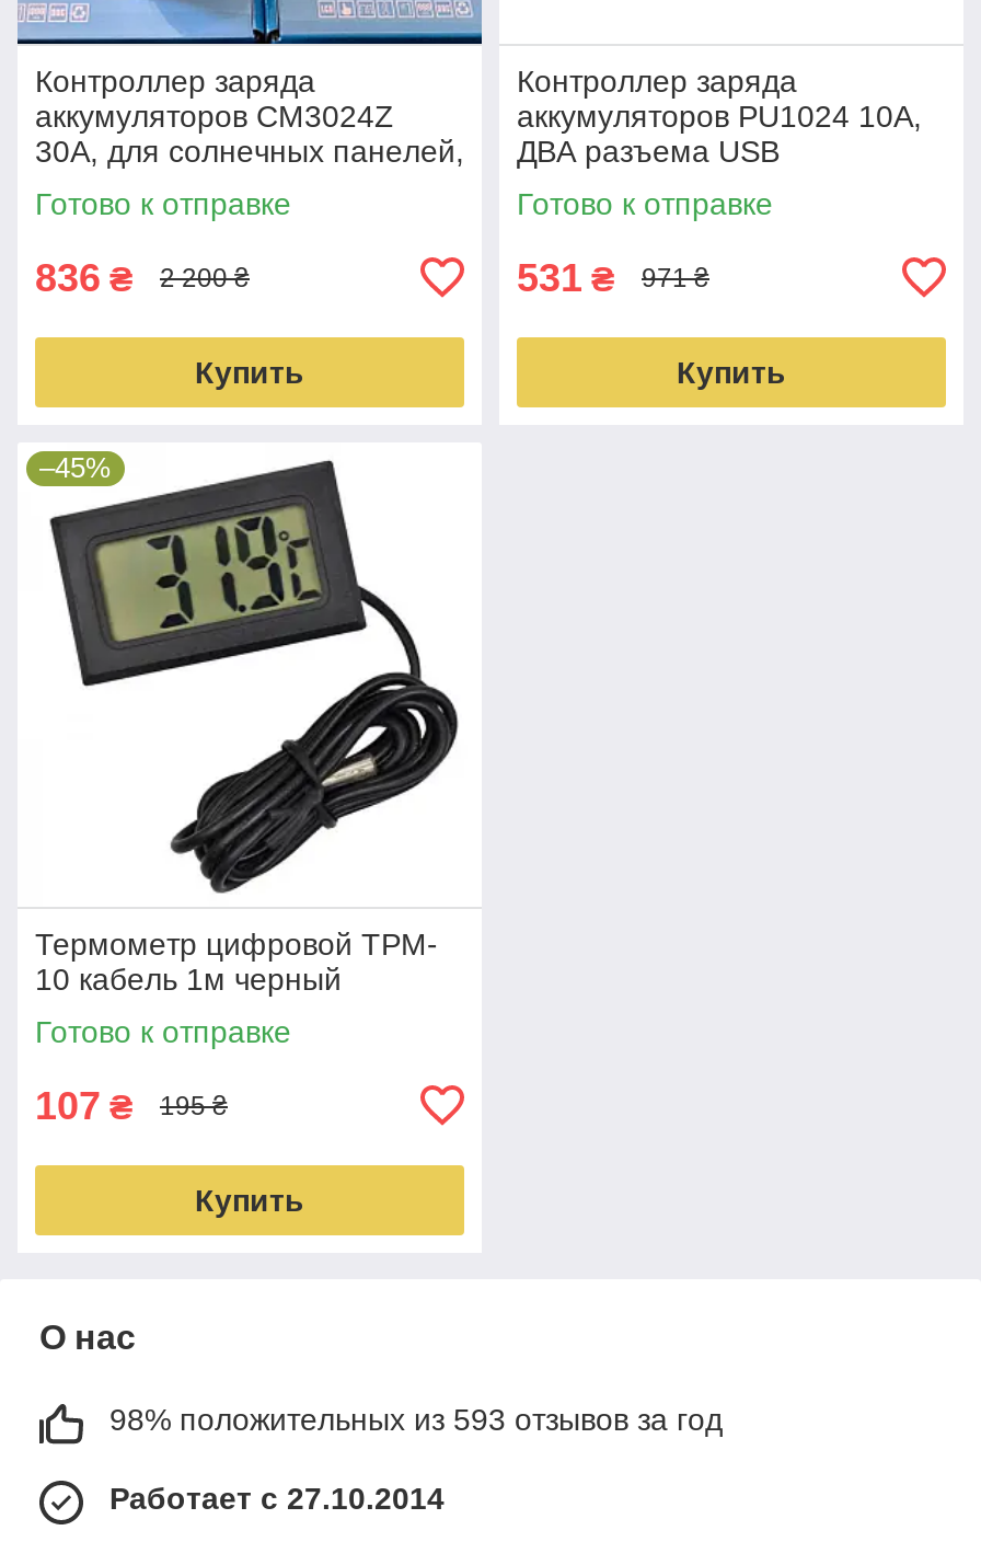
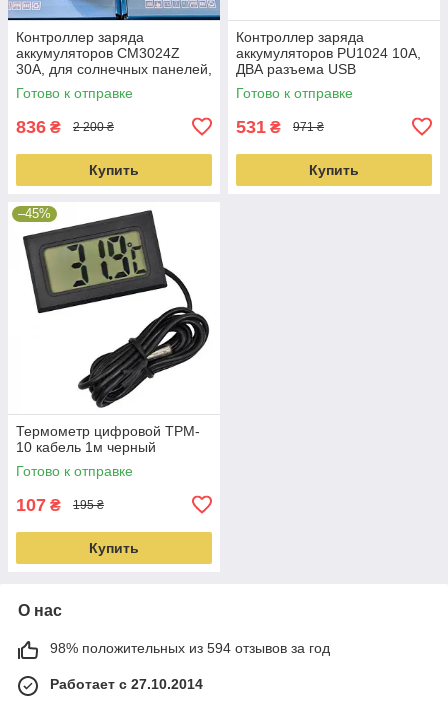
[109,1401,723,1436] 98% положительных из 593 отзывов за год -> [50,640,330,656] 98% положительных из 594 отзывов за год

